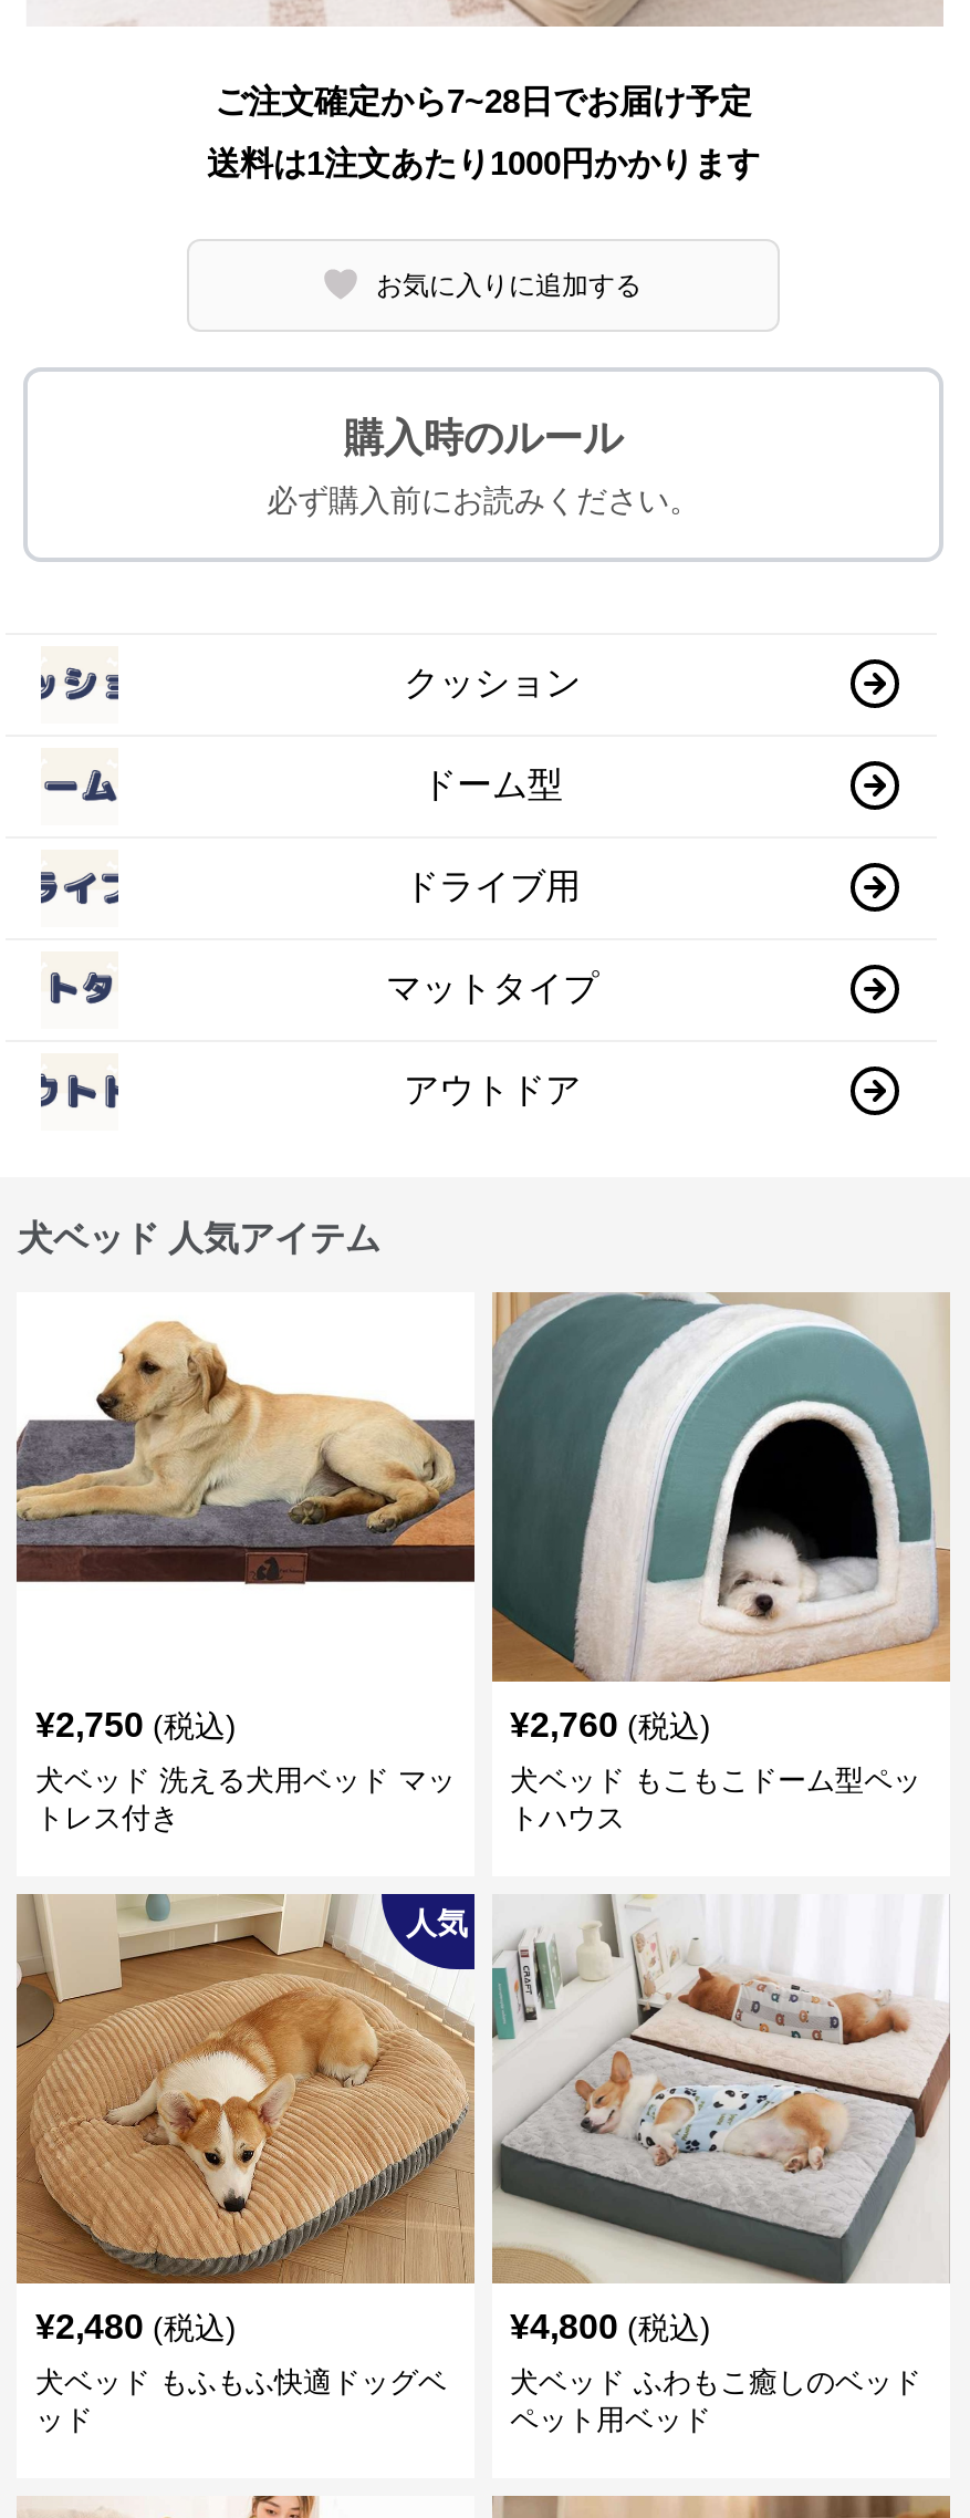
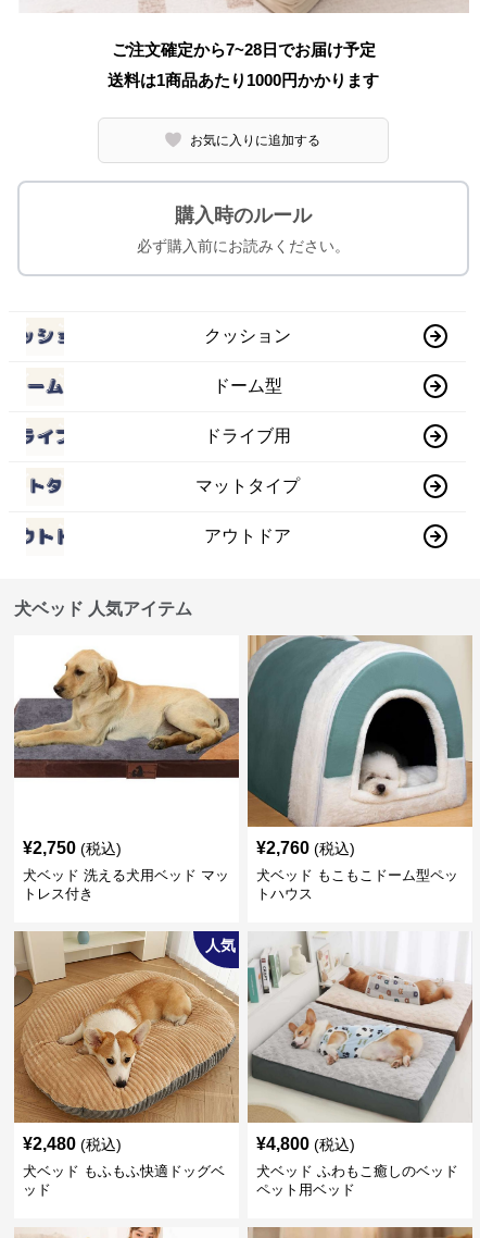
[207,143,760,181] 送料は1注文あたり1000円かかります -> [108,70,379,89] 送料は1商品あたり1000円かかります

